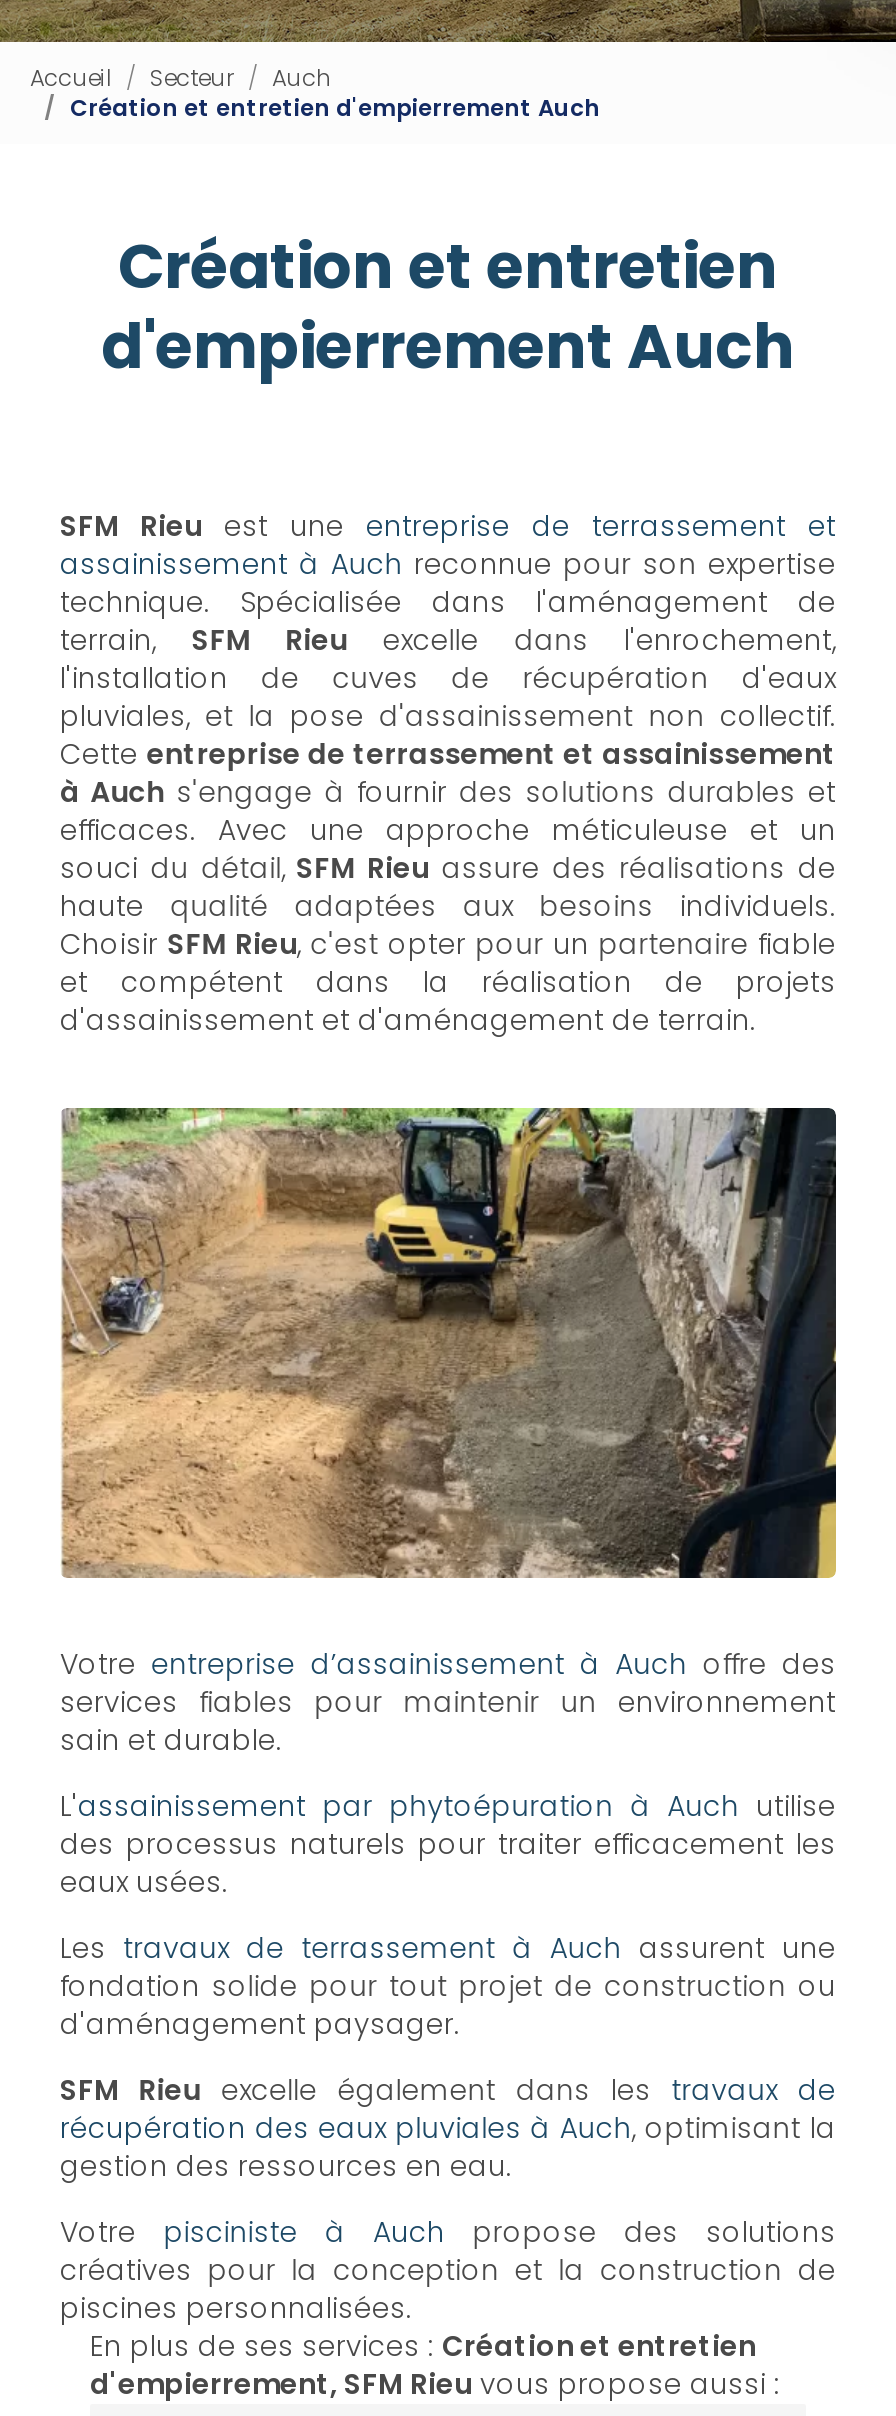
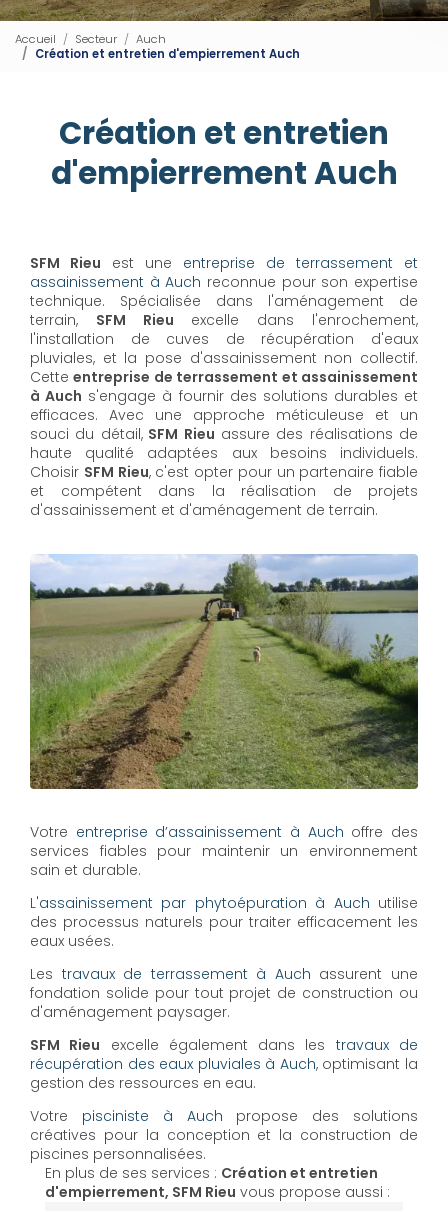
[60,1106,838,1580] [image] -> [29,554,419,790] [image]

